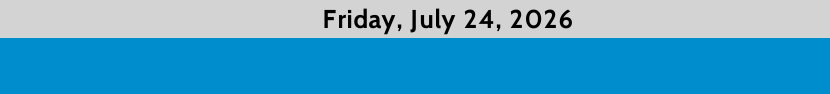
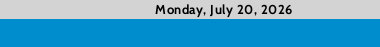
[322,4,574,34] Friday, July 24, 2026 -> [155,2,293,17] Monday, July 20, 2026

